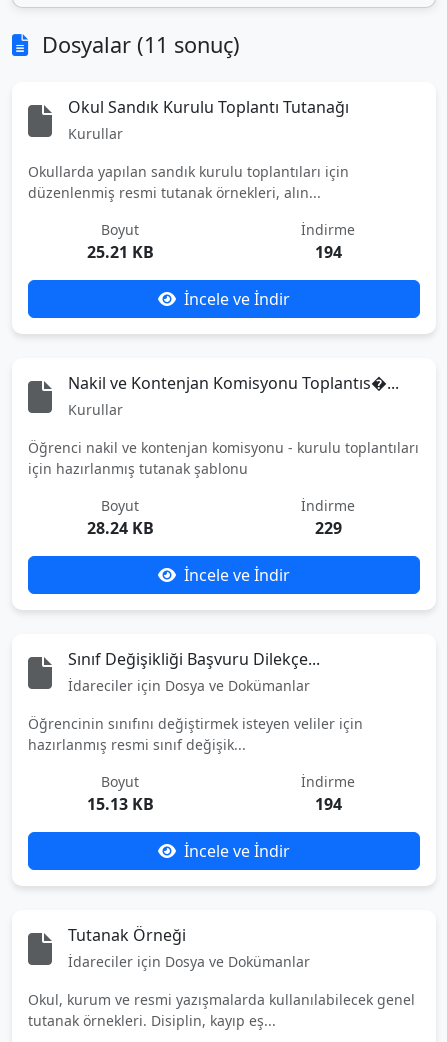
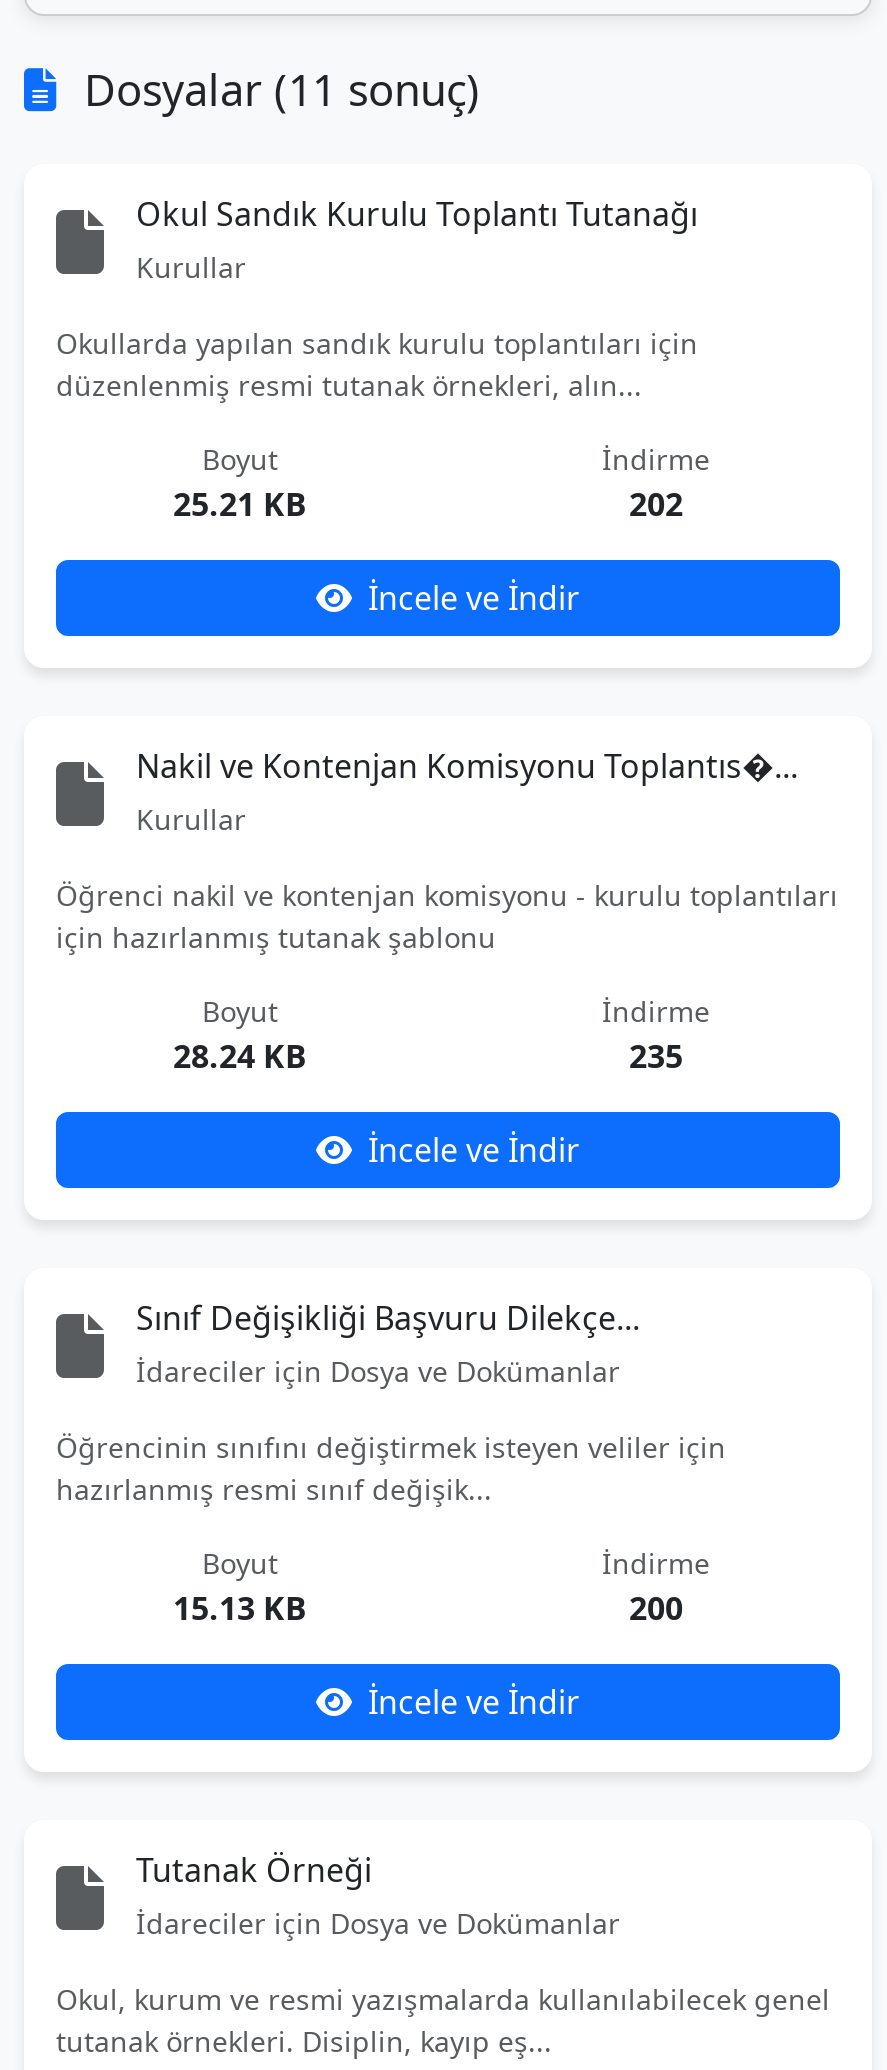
[314,241,341,263] 194 -> [629,482,683,526] 202
[314,517,341,539] 229 -> [629,1034,683,1078] 235
[314,793,341,815] 194 -> [629,1586,683,1630] 200

